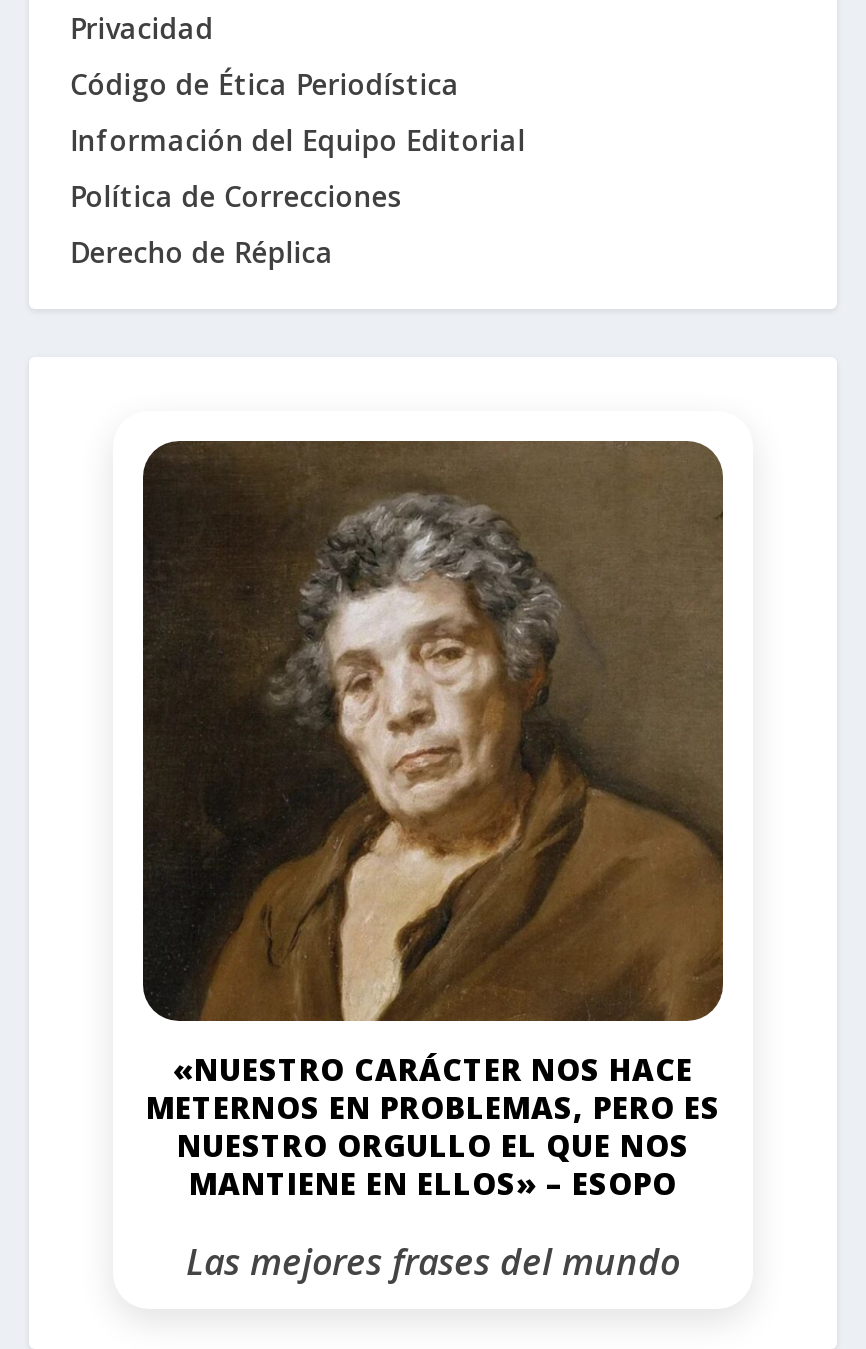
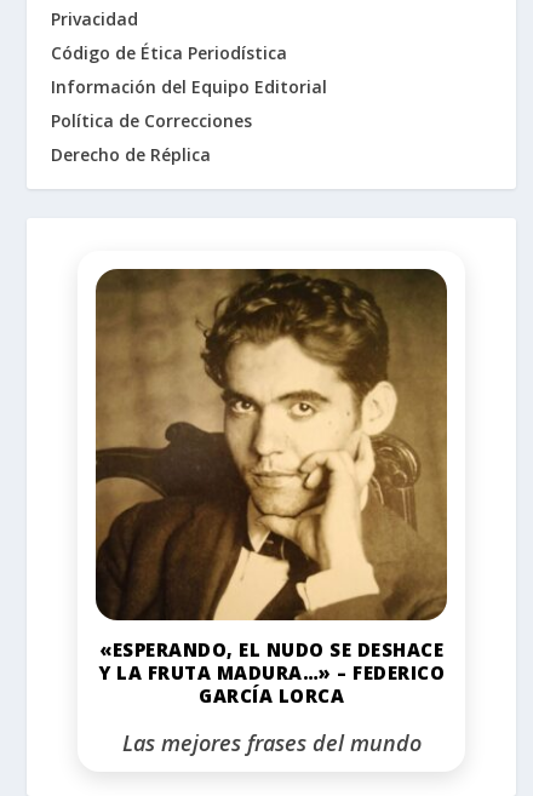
[141,441,725,1203] [image] | «NUESTRO CARÁCTER NOS HACE | METERNOS EN PROBLEMAS, PERO ES | NUESTRO ORGULLO EL QUE NOS | MANTIENE EN ELLOS» – ESOPO -> [94,269,447,708] [image] | «ESPERANDO, EL NUDO SE DESHACE | Y LA FRUTA MADURA…» – FEDERICO | GARCÍA LORCA

